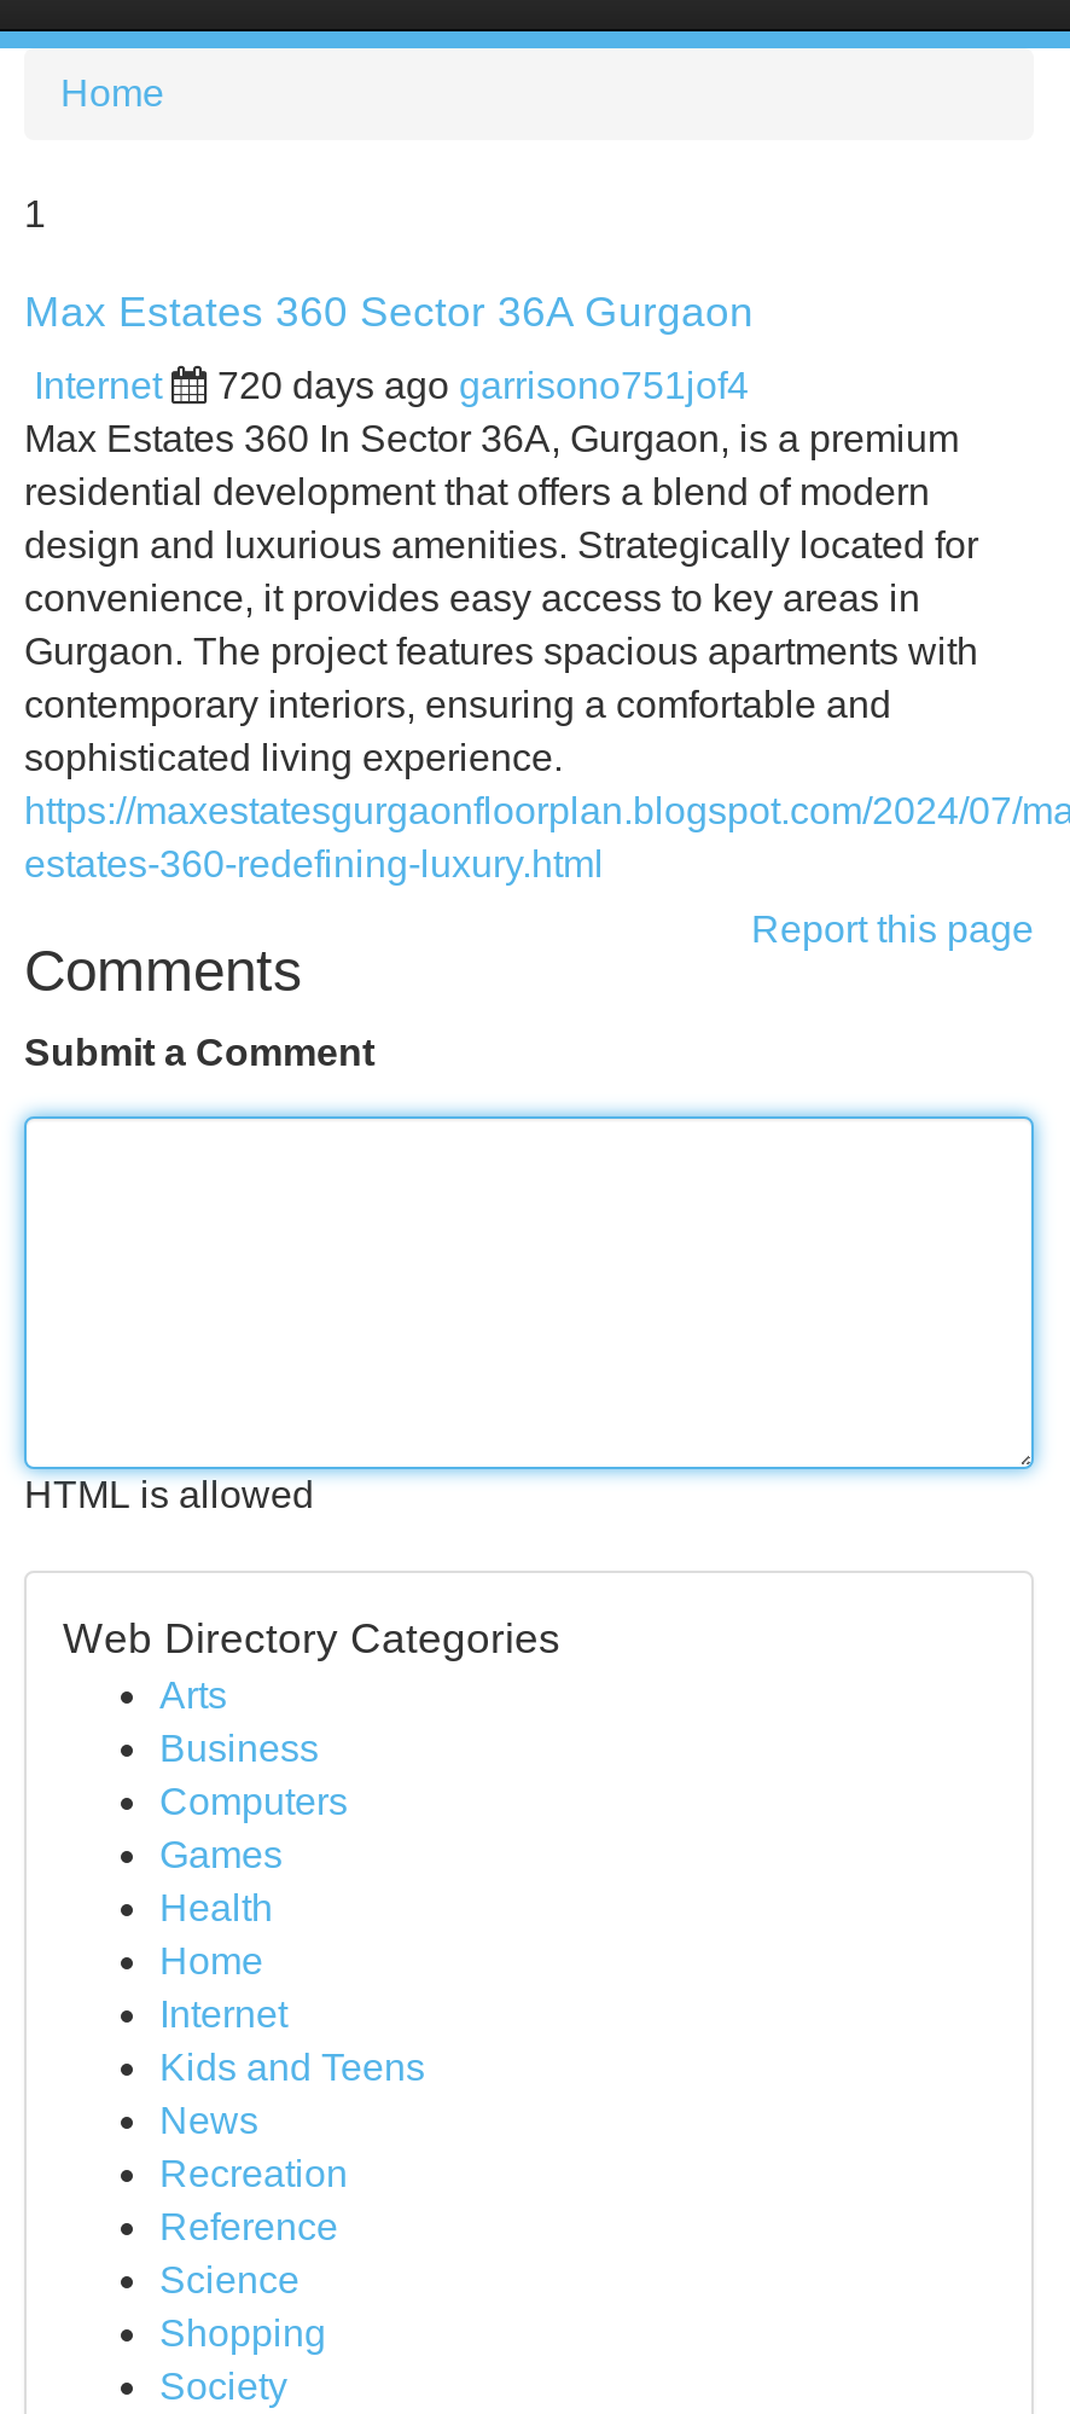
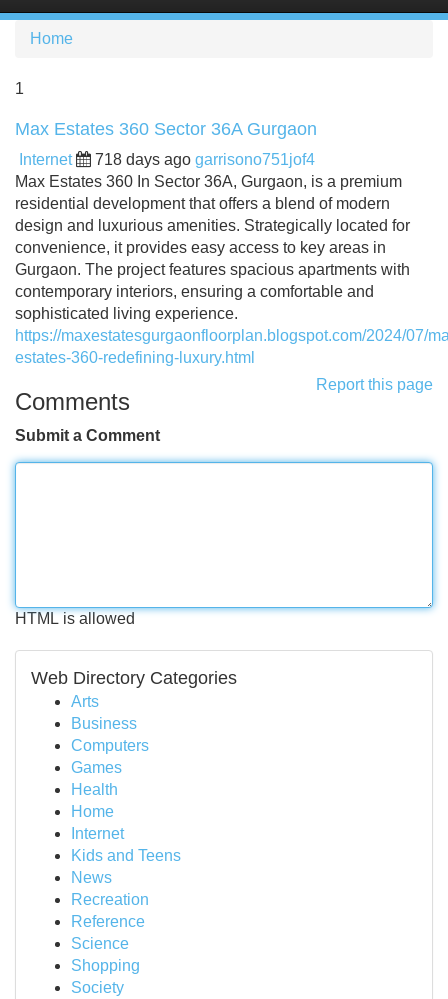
[217,365,749,406] 720 days ago garrisono751jof4 -> [95,151,315,168] 718 days ago garrisono751jof4

